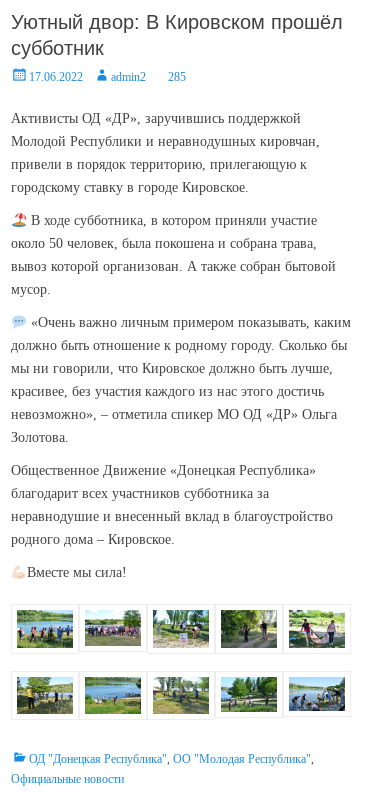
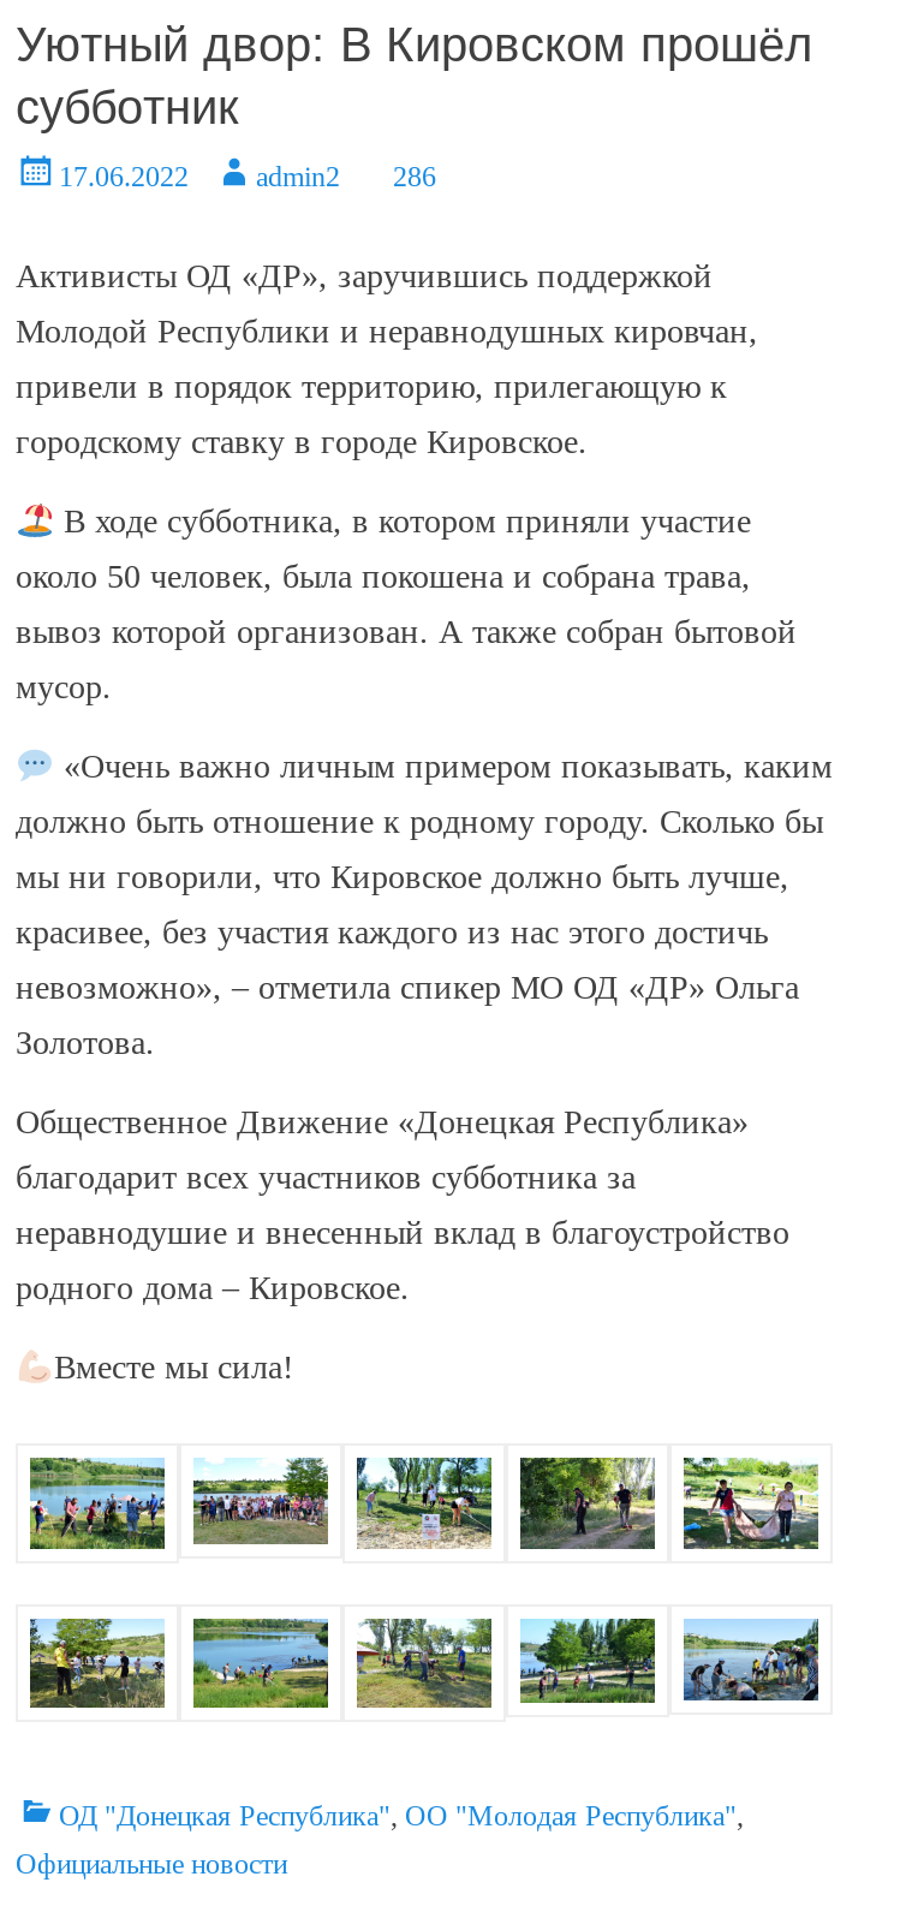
[165,70,186,84] 285 -> [386,161,436,194] 286

